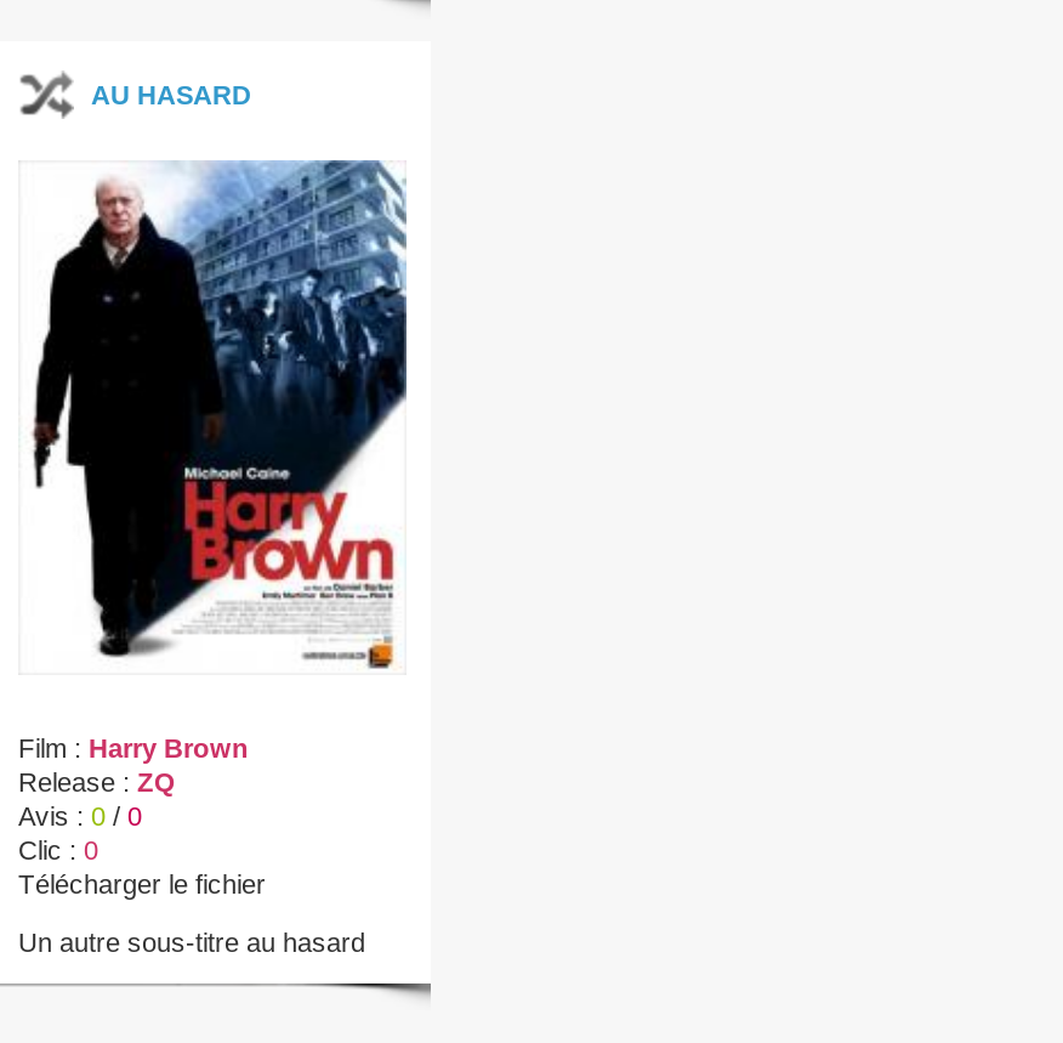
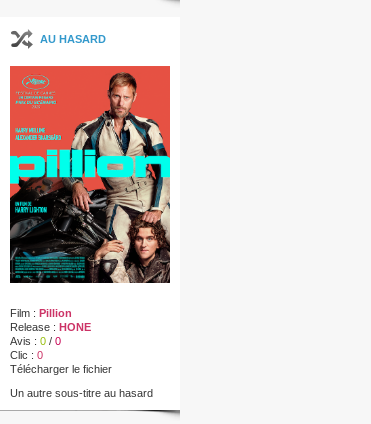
[18,158,409,797] [image] | Film : Harry Brown | Release : ZQ -> [9,65,171,333] [image] | Film : Pillion | Release : HONE

